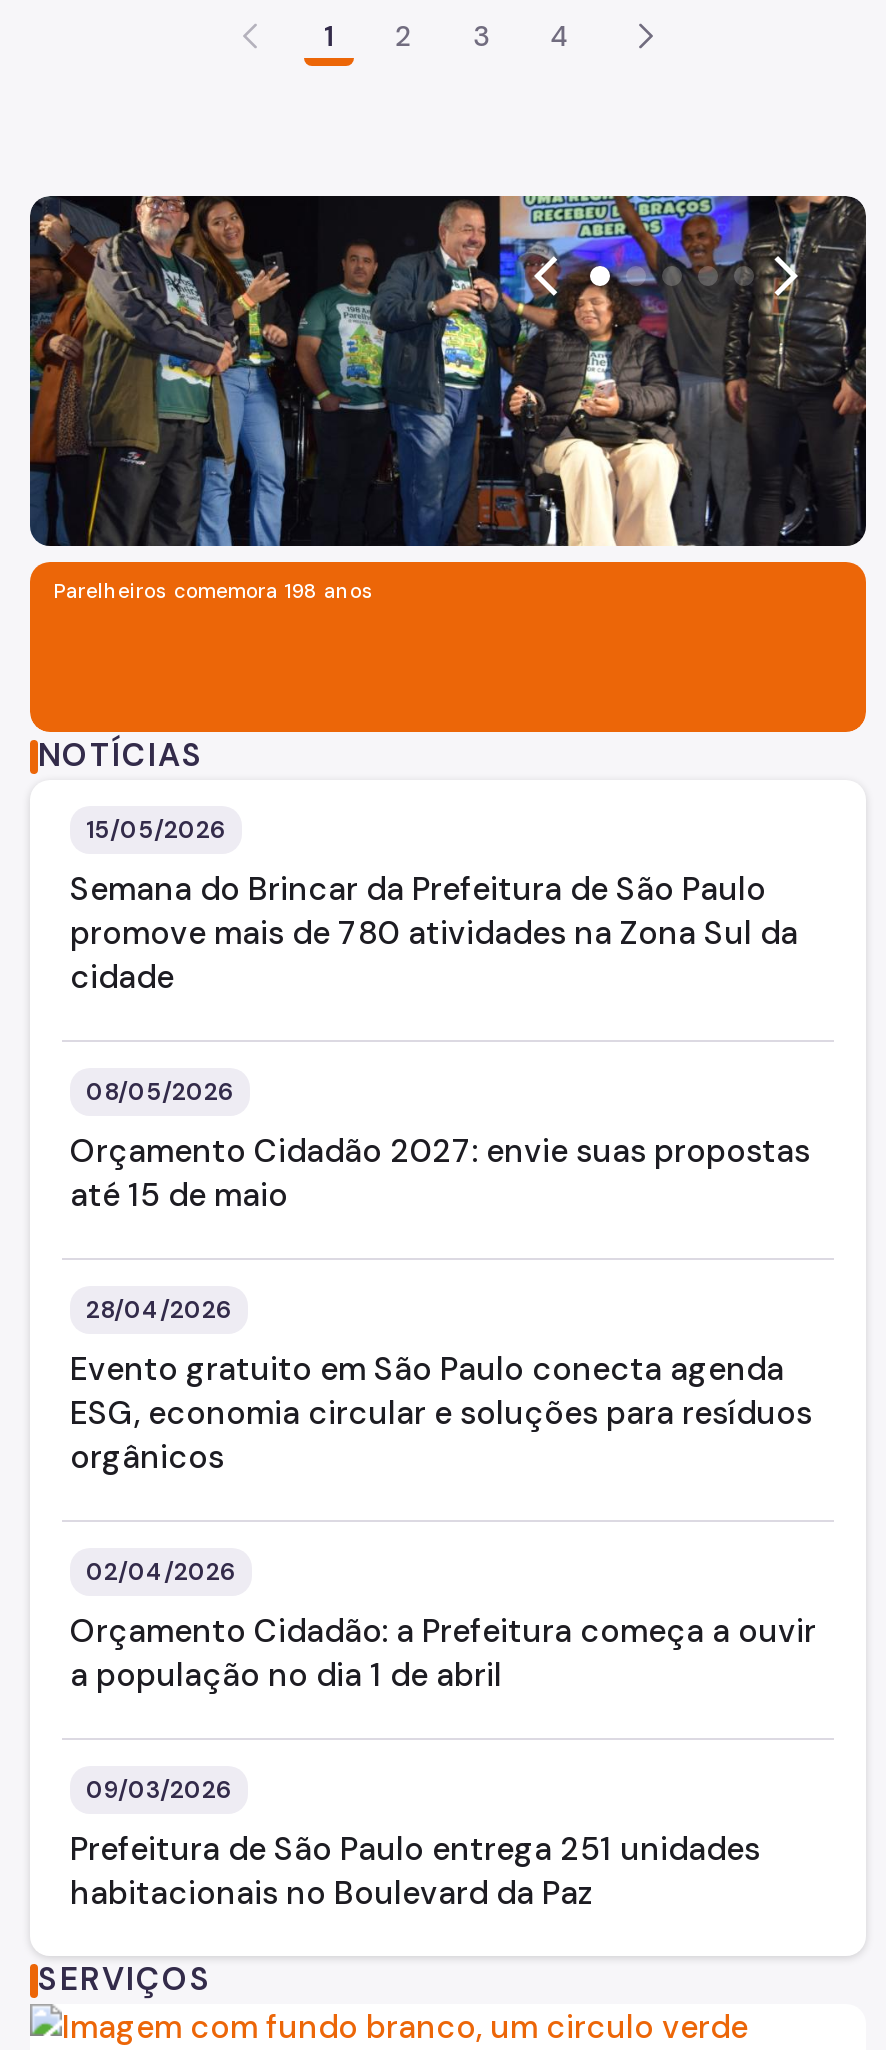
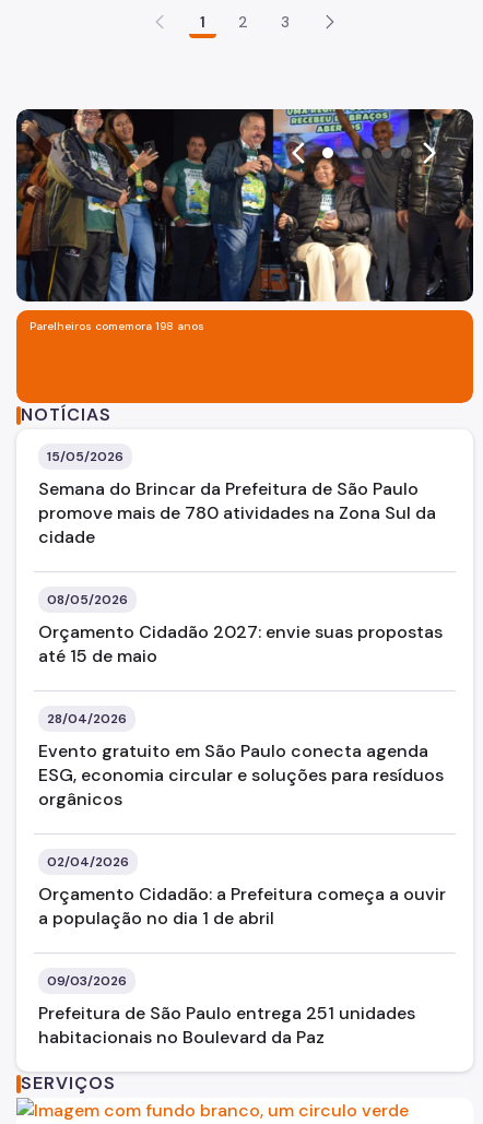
[550,18,571,54] 4 -> none

